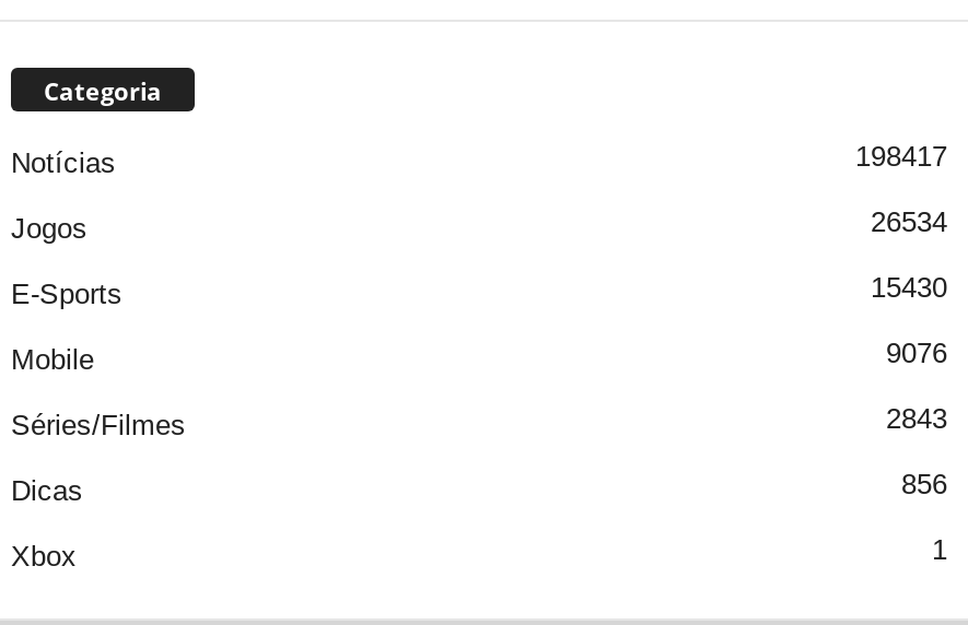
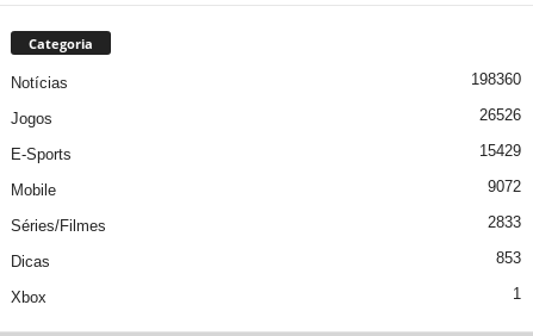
[855,140,947,173] 198417 -> [471,71,521,88] 198360
[871,206,947,239] 26534 -> [479,106,521,124] 26526
[871,271,947,304] 15430 -> [479,142,521,160] 15429
[886,337,947,370] 9076 -> [488,178,521,196] 9072
[886,403,947,435] 2843 -> [488,214,521,231] 2833
[901,468,947,501] 856 -> [496,249,521,267] 853

